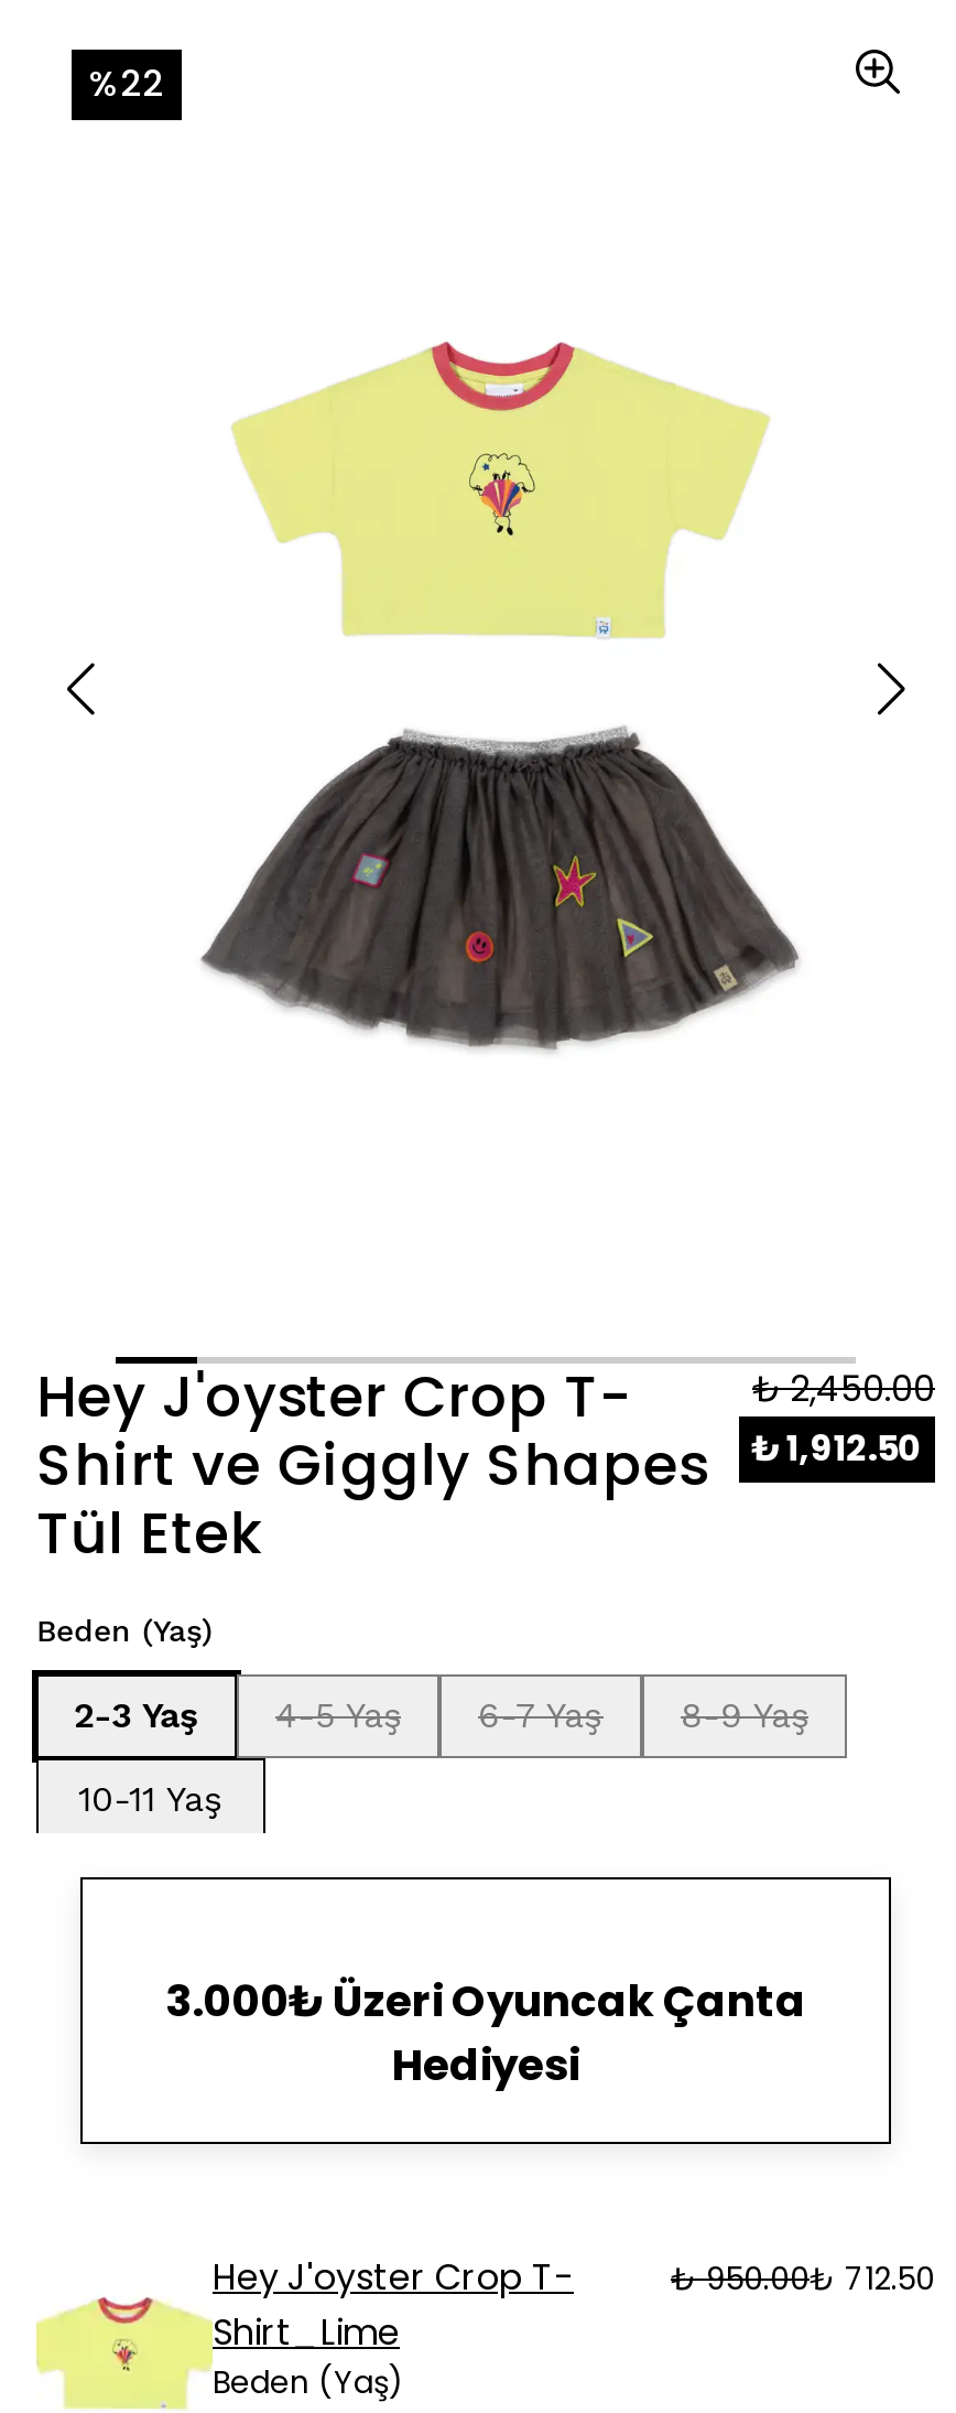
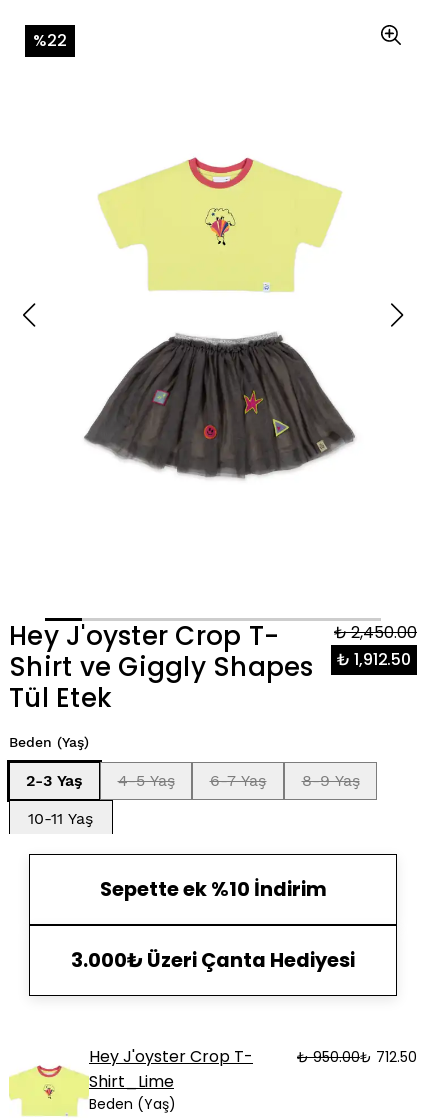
[165,1970,806,2095] 3.000₺ Üzeri Oyuncak Çanta | Hediyesi -> [71,875,355,974] Sepette ek %10 İndirim | 3.000₺ Üzeri Çanta Hediyesi

